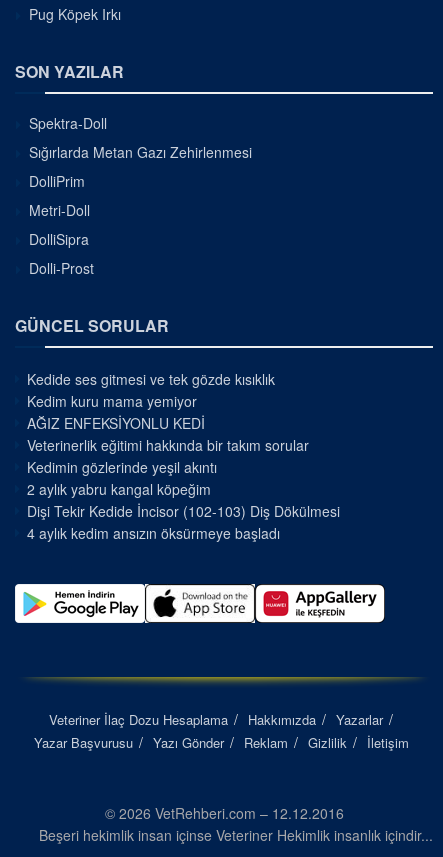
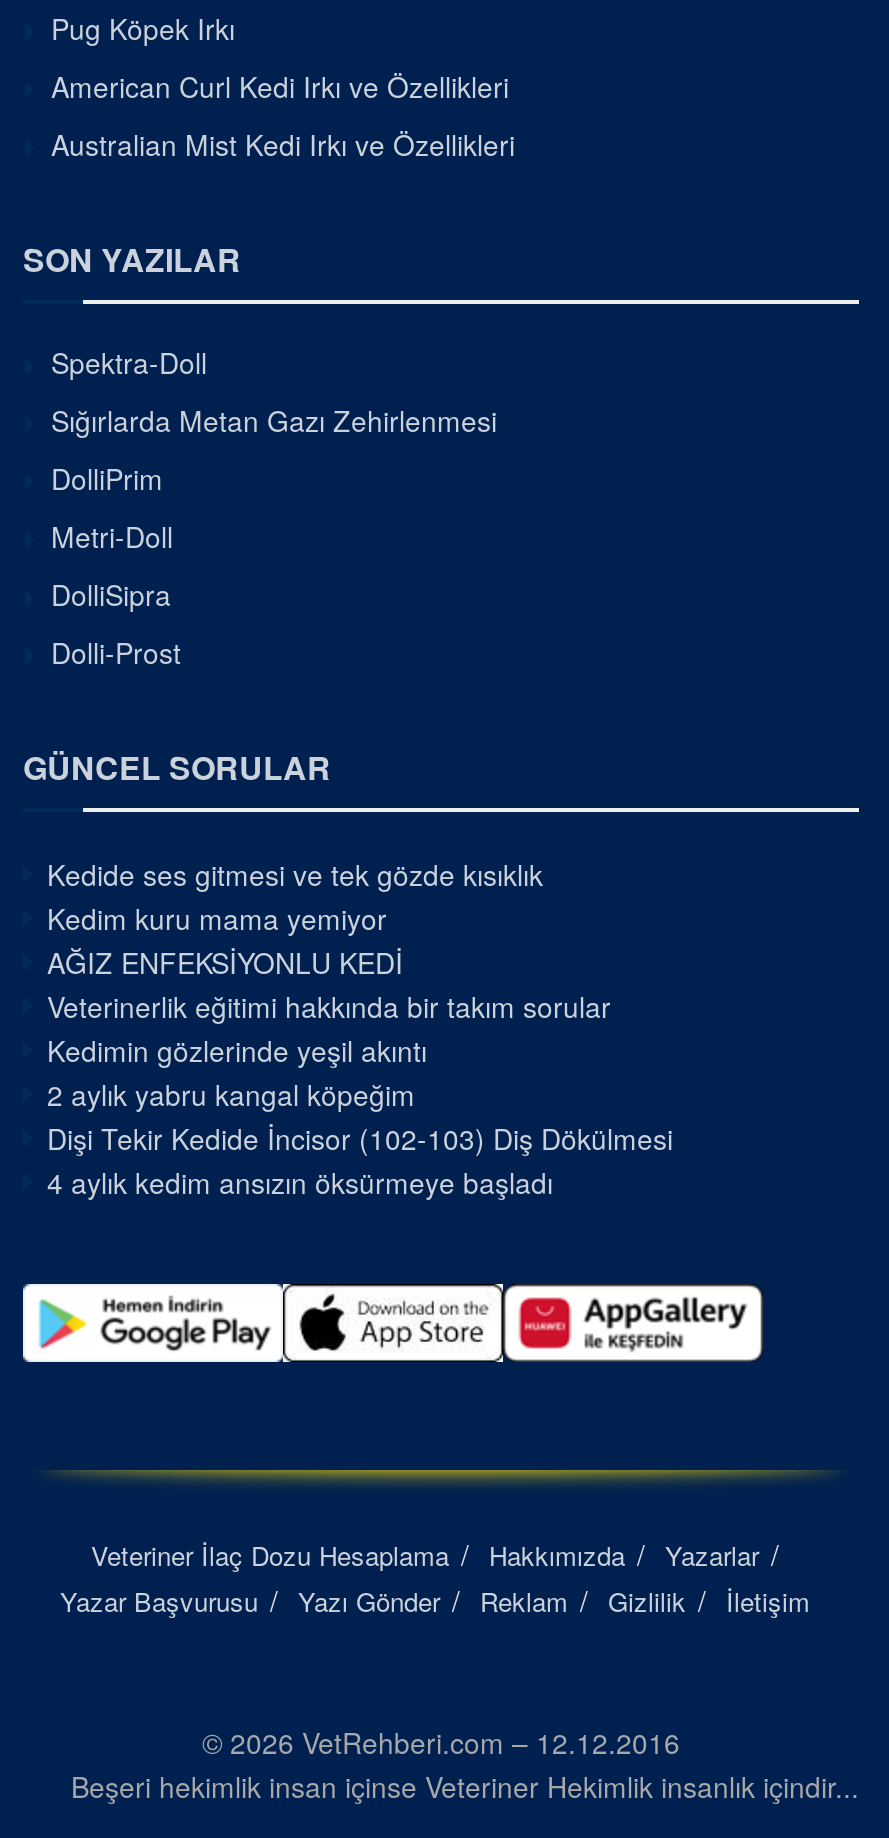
none -> [51,67,515,165] American Curl Kedi Irkı ve Özellikleri | Australian Mist Kedi Irkı ve Özellikleri

